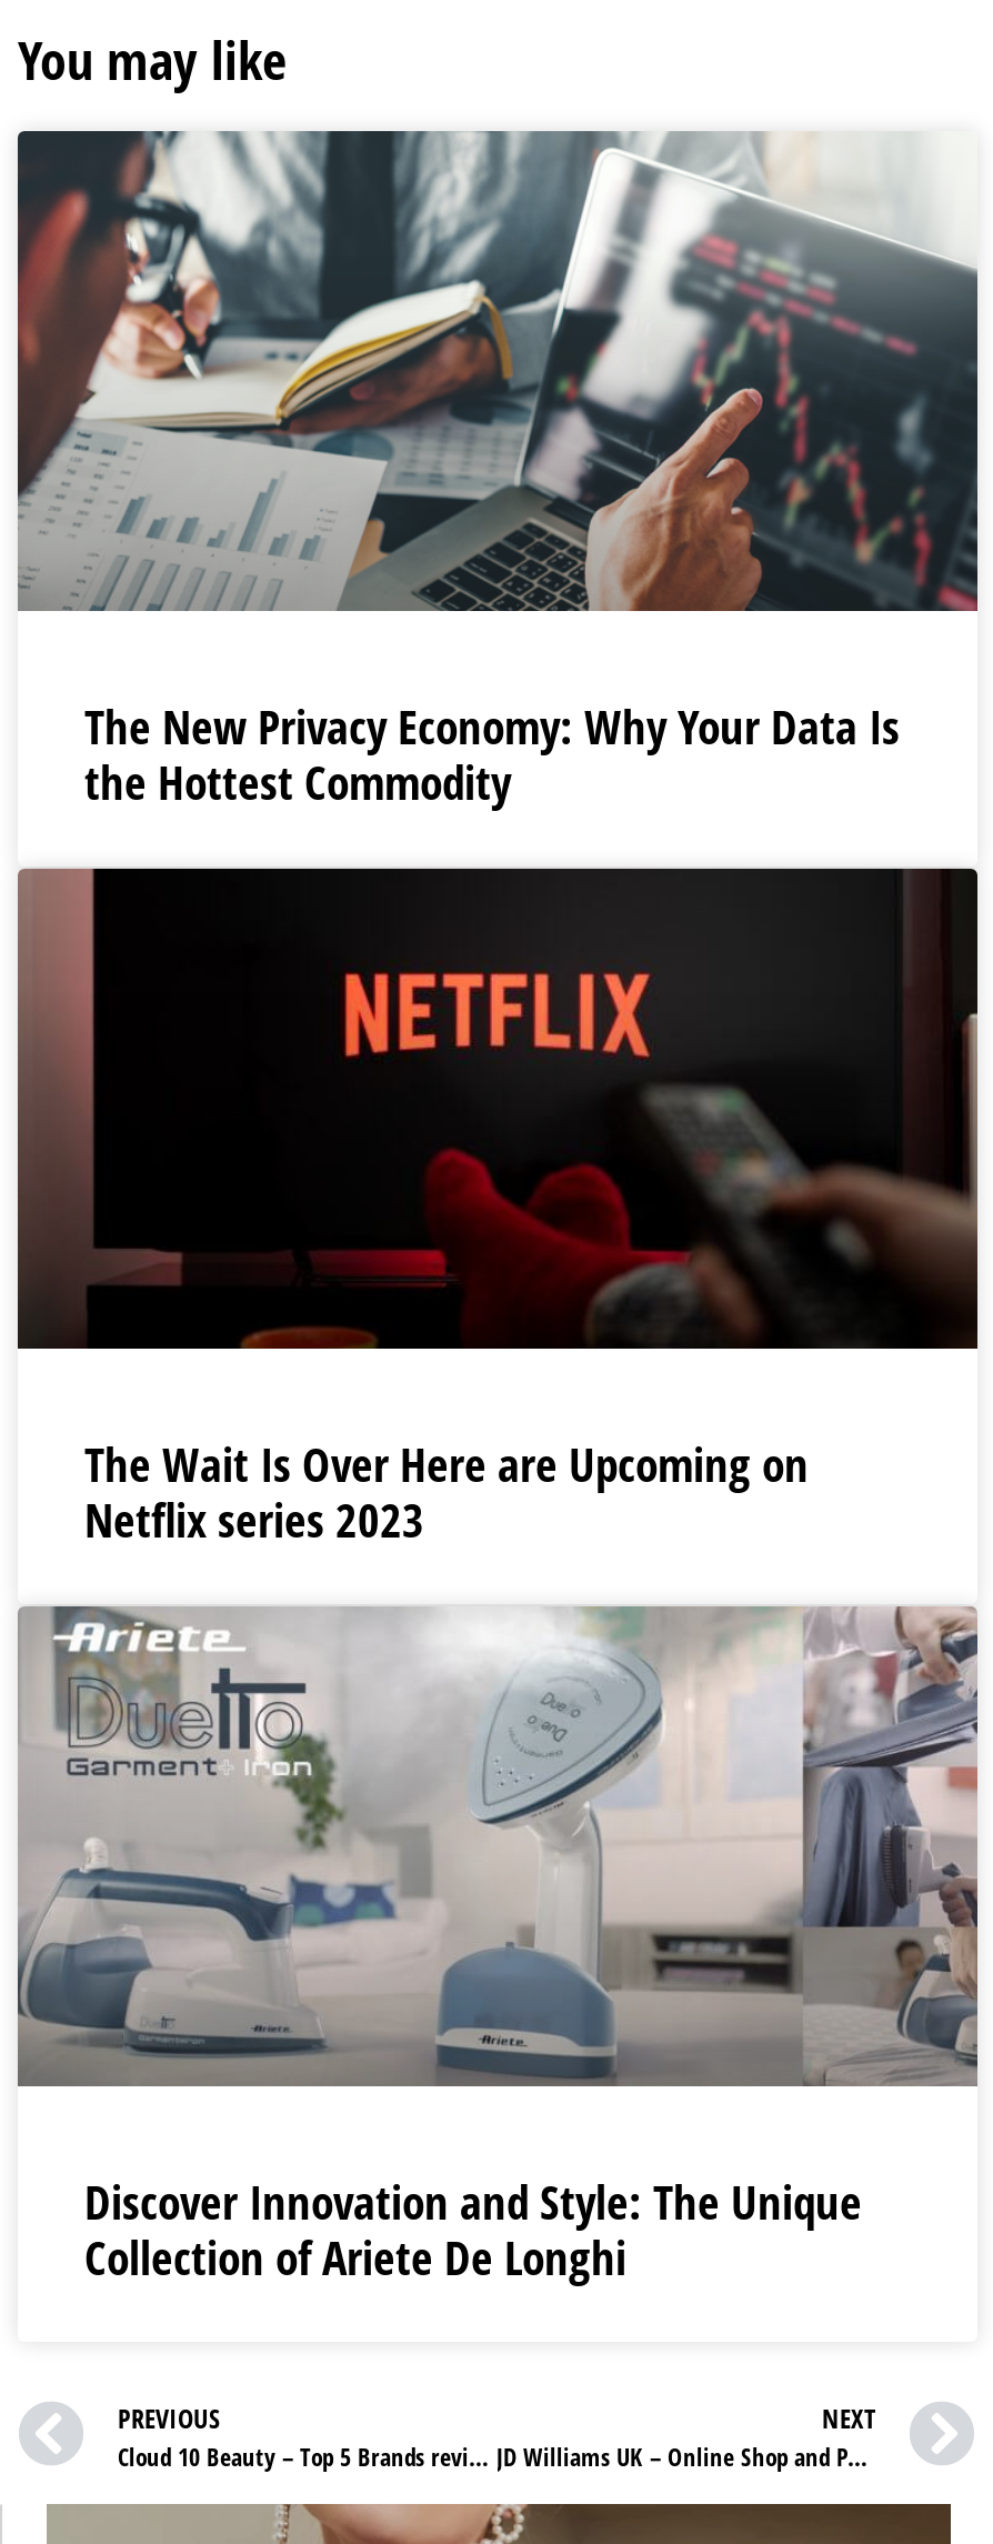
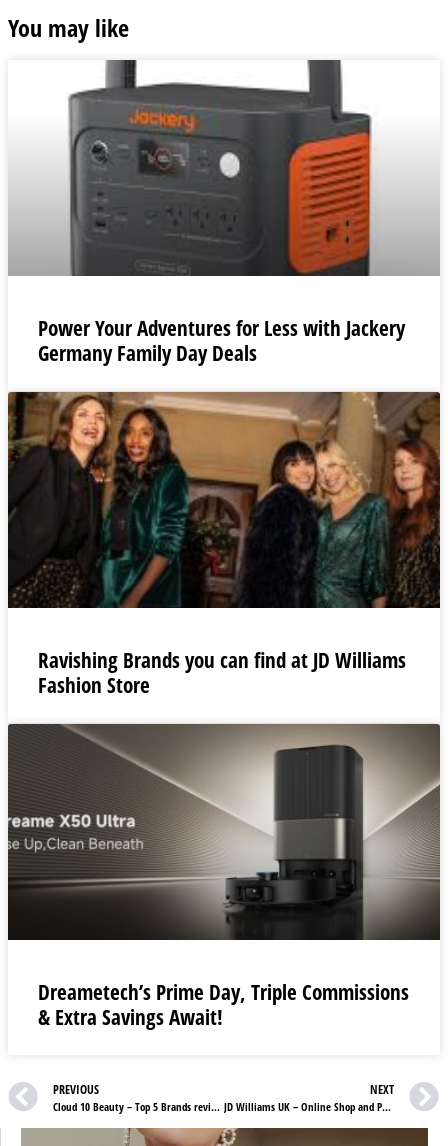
[16,129,980,814] [image] | The New Privacy Economy: Why Your Data Is | the Hottest Commodity -> [8,59,440,367] [image] | Power Your Adventures for Less with Jackery | Germany Family Day Deals
[18,867,977,1552] [image] | The Wait Is Over Here are Upcoming on | Netflix series 2023 -> [8,391,440,699] [image] | Ravishing Brands you can find at JD Williams | Fashion Store
[18,1606,977,2289] [image] | Discover Innovation and Style: The Unique | Collection of Ariete De Longhi -> [8,723,440,1031] [image] | Dreametech’s Prime Day, Triple Commissions | & Extra Savings Await!

